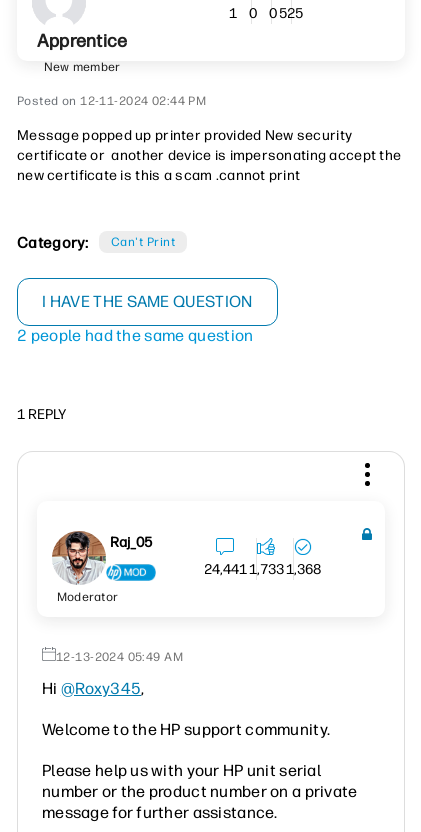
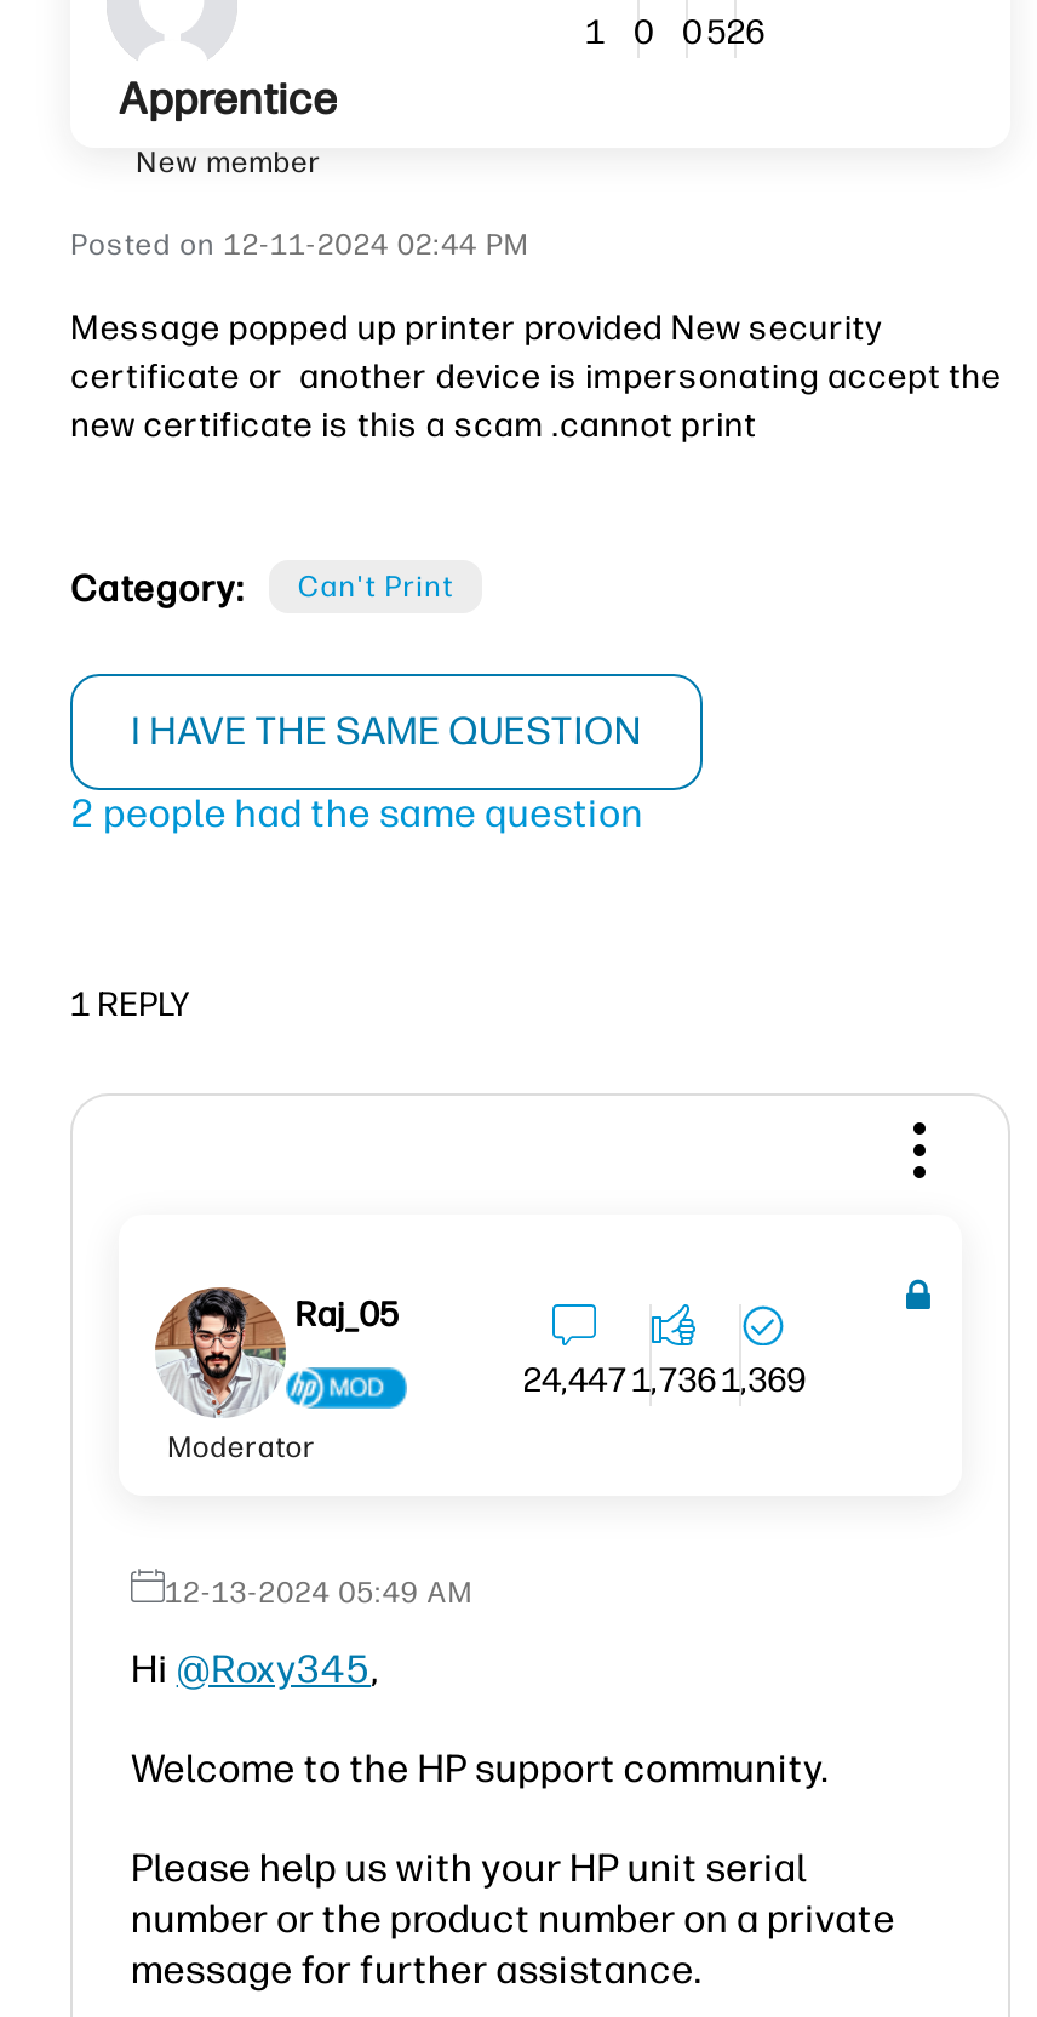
[229,4,303,22] 1 0 0 525 -> [585,11,764,53] 1 0 0 526
[203,561,320,578] 24,441 1,733 1,368 -> [522,1360,806,1401] 24,447 1,736 1,369

